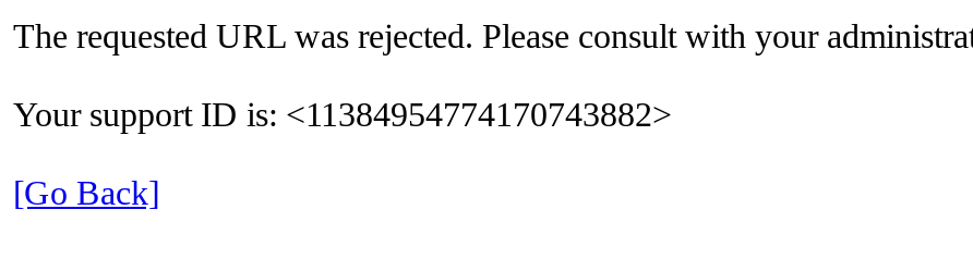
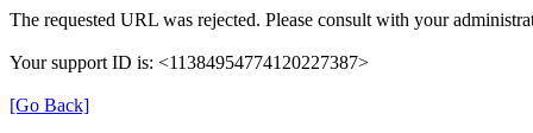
[13,96,672,133] Your support ID is: <11384954774170743882> -> [10,52,369,72] Your support ID is: <11384954774120227387>

